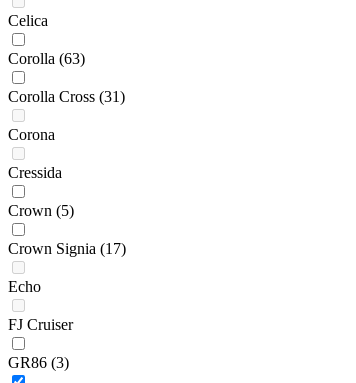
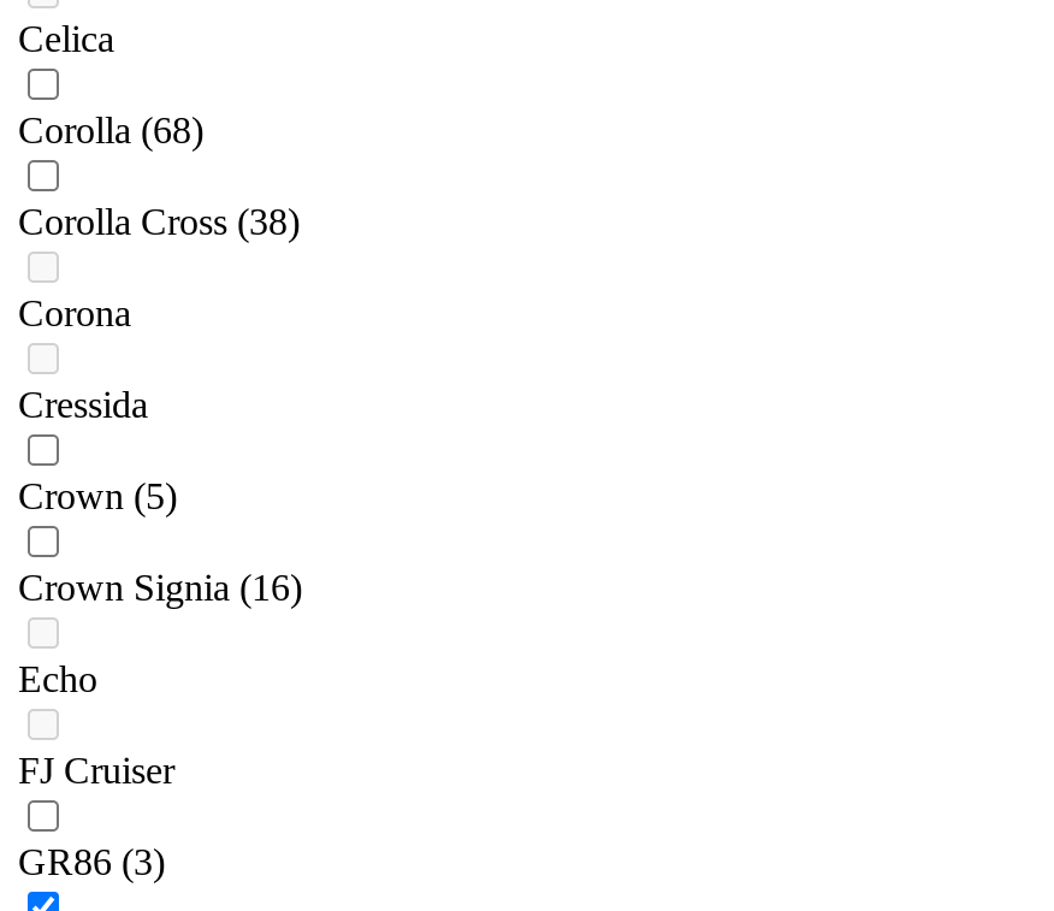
[8,50,85,67] Corolla (63) -> [18,110,203,151] Corolla (68)
[8,88,125,105] Corolla Cross (31) -> [18,202,300,243] Corolla Cross (38)
[8,240,126,257] Crown Signia (17) -> [18,568,302,609] Crown Signia (16)

